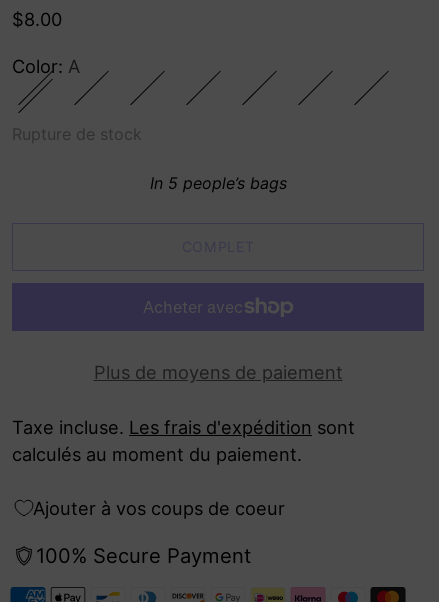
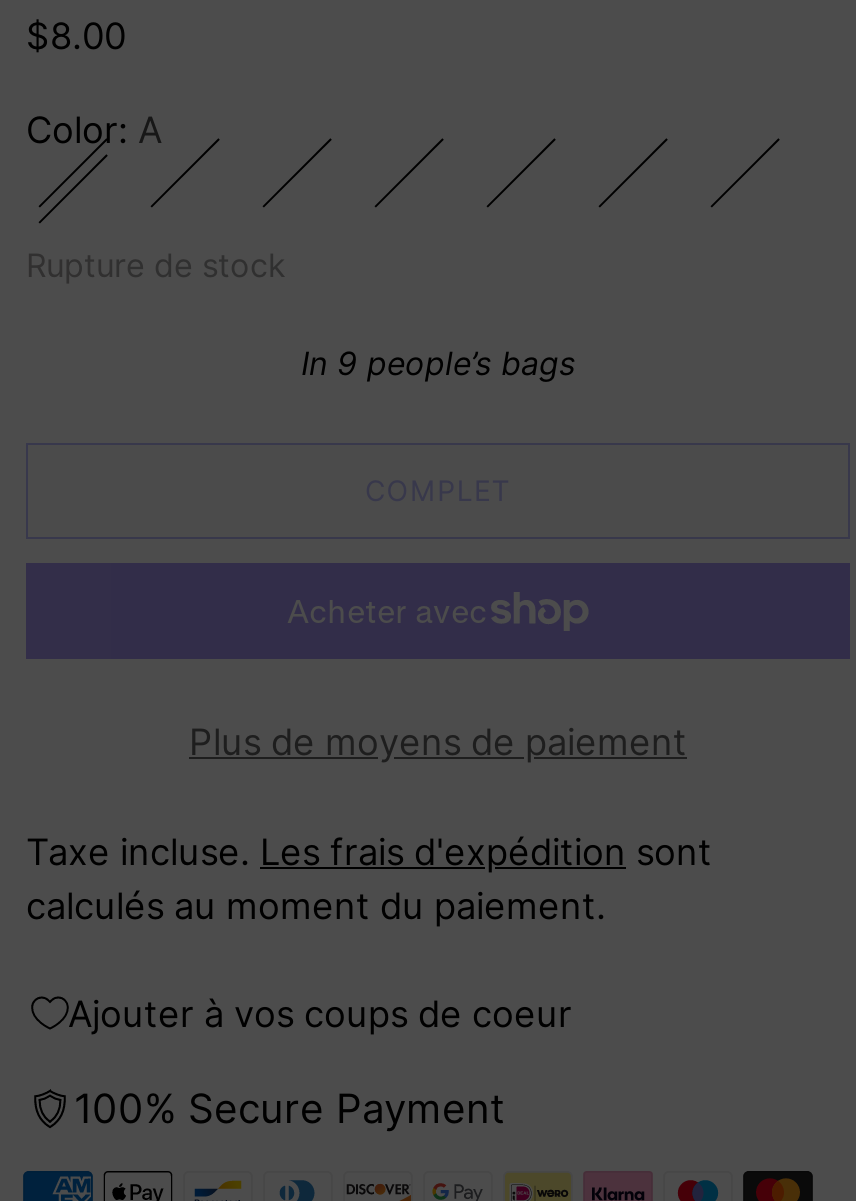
[149,173,286,193] In 5 people’s bags -> [301,342,575,382] In 9 people’s bags

